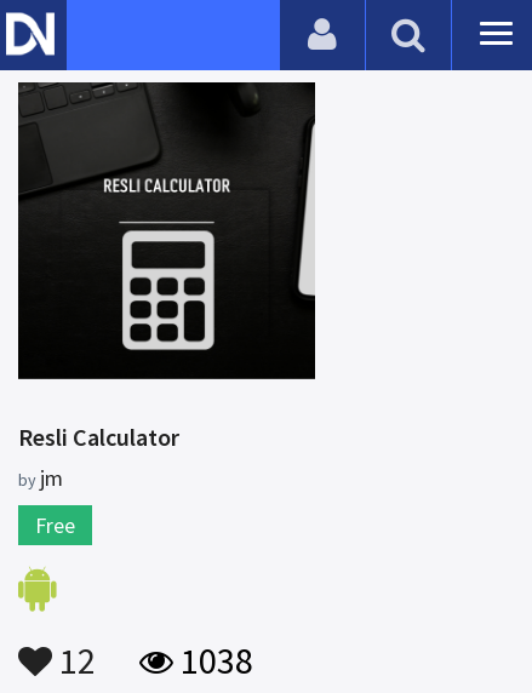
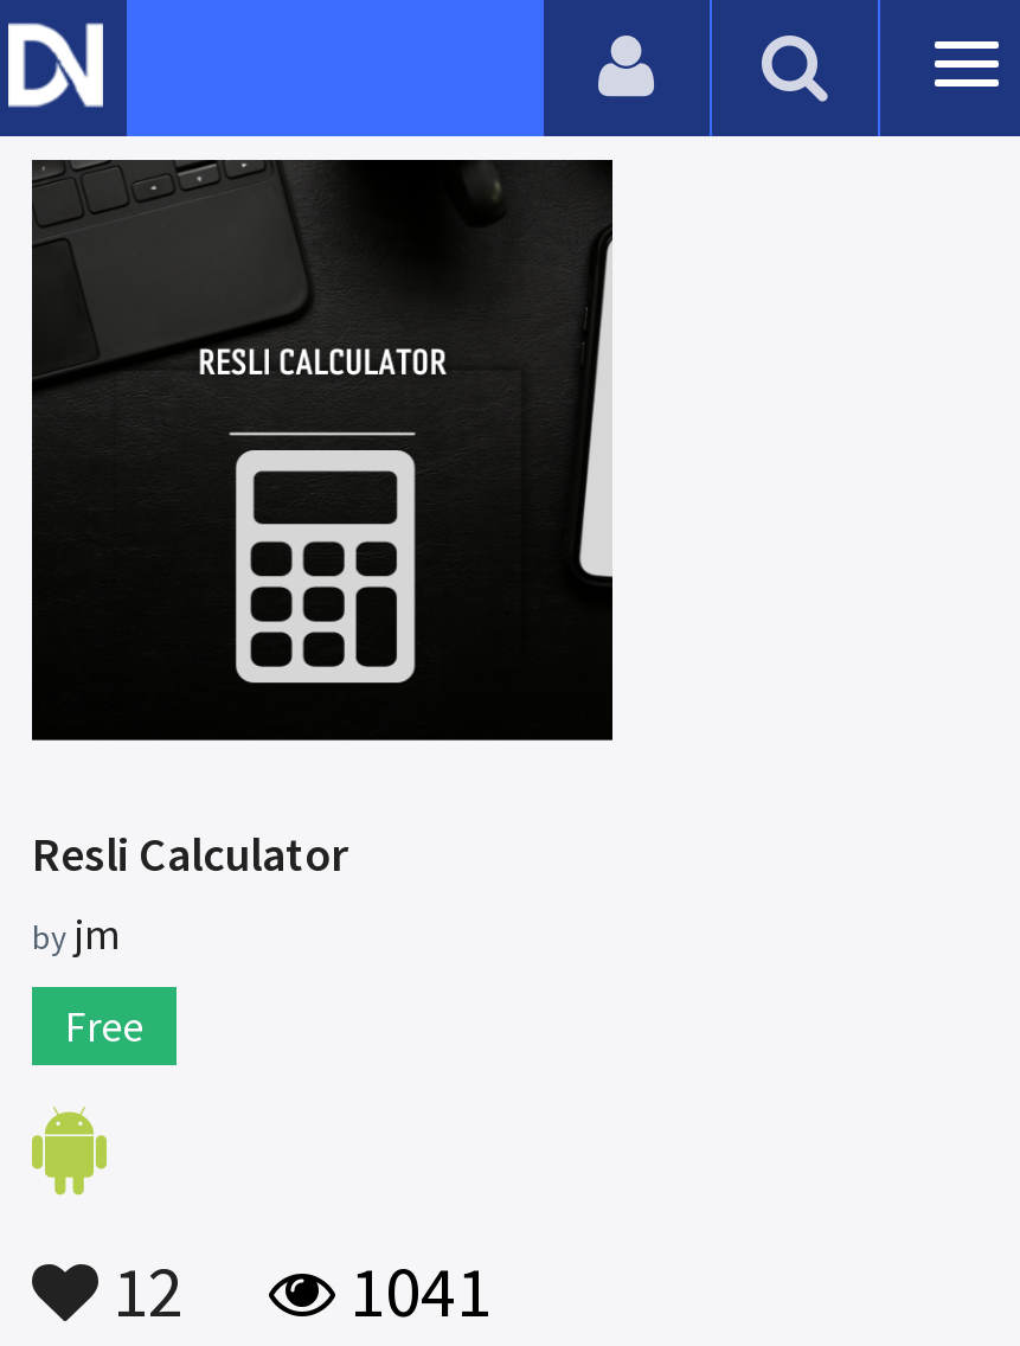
[52,637,253,683] 12 1038 -> [98,1245,492,1335] 12 1041

